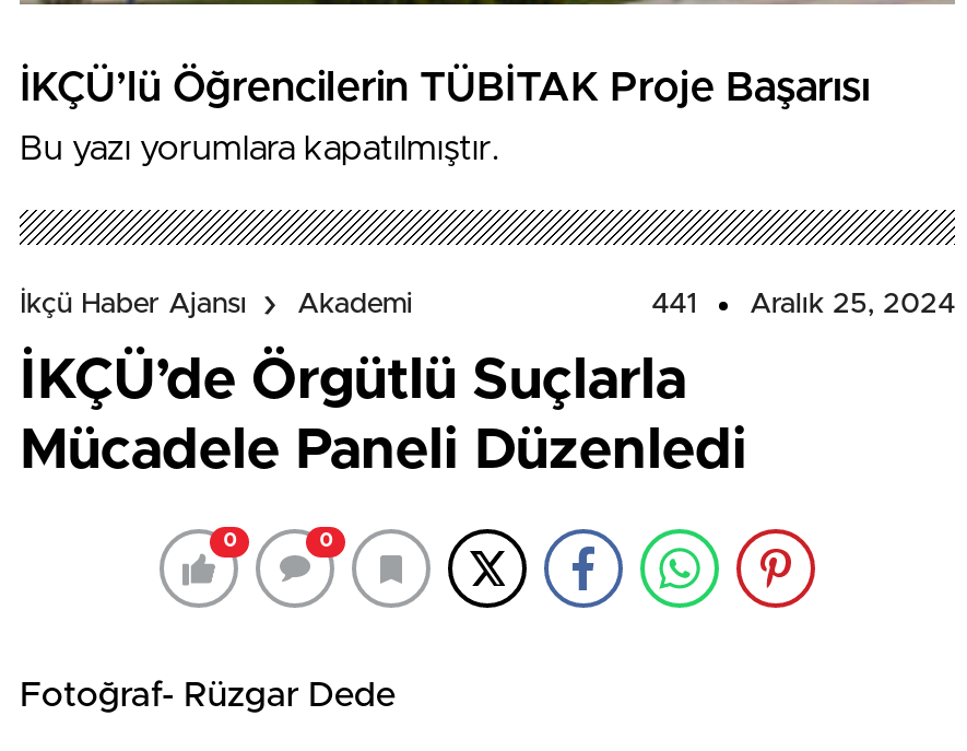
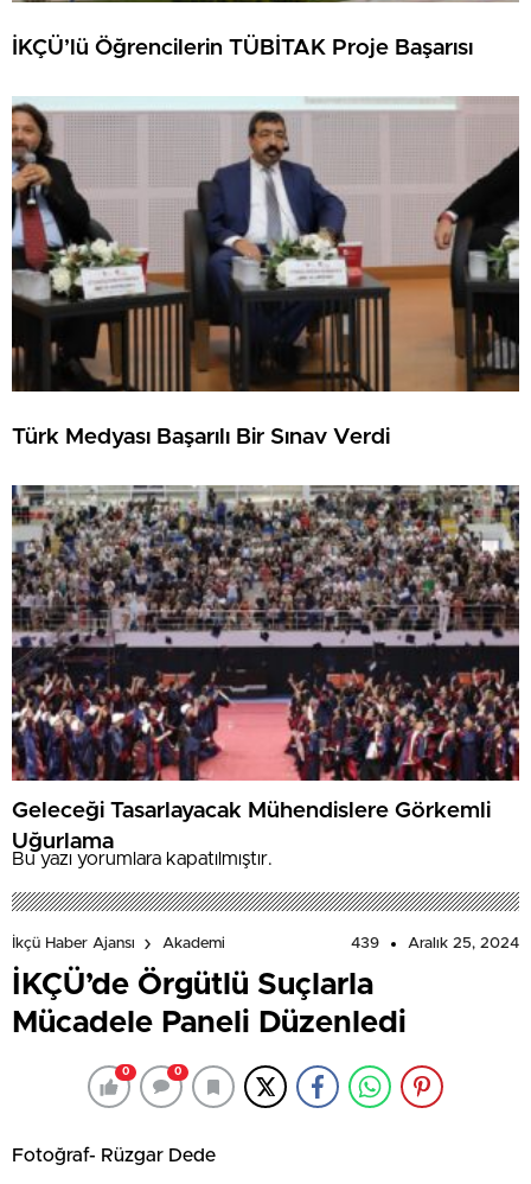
none -> [11,484,519,852] [image] | Geleceği Tasarlayacak Mühendislere Görkemli | Uğurlama
none -> [12,96,519,448] [image] | Türk Medyası Başarılı Bir Sınav Verdi
[651,291,955,319] 441 Aralık 25, 2024 -> [351,936,519,951] 439 Aralık 25, 2024

